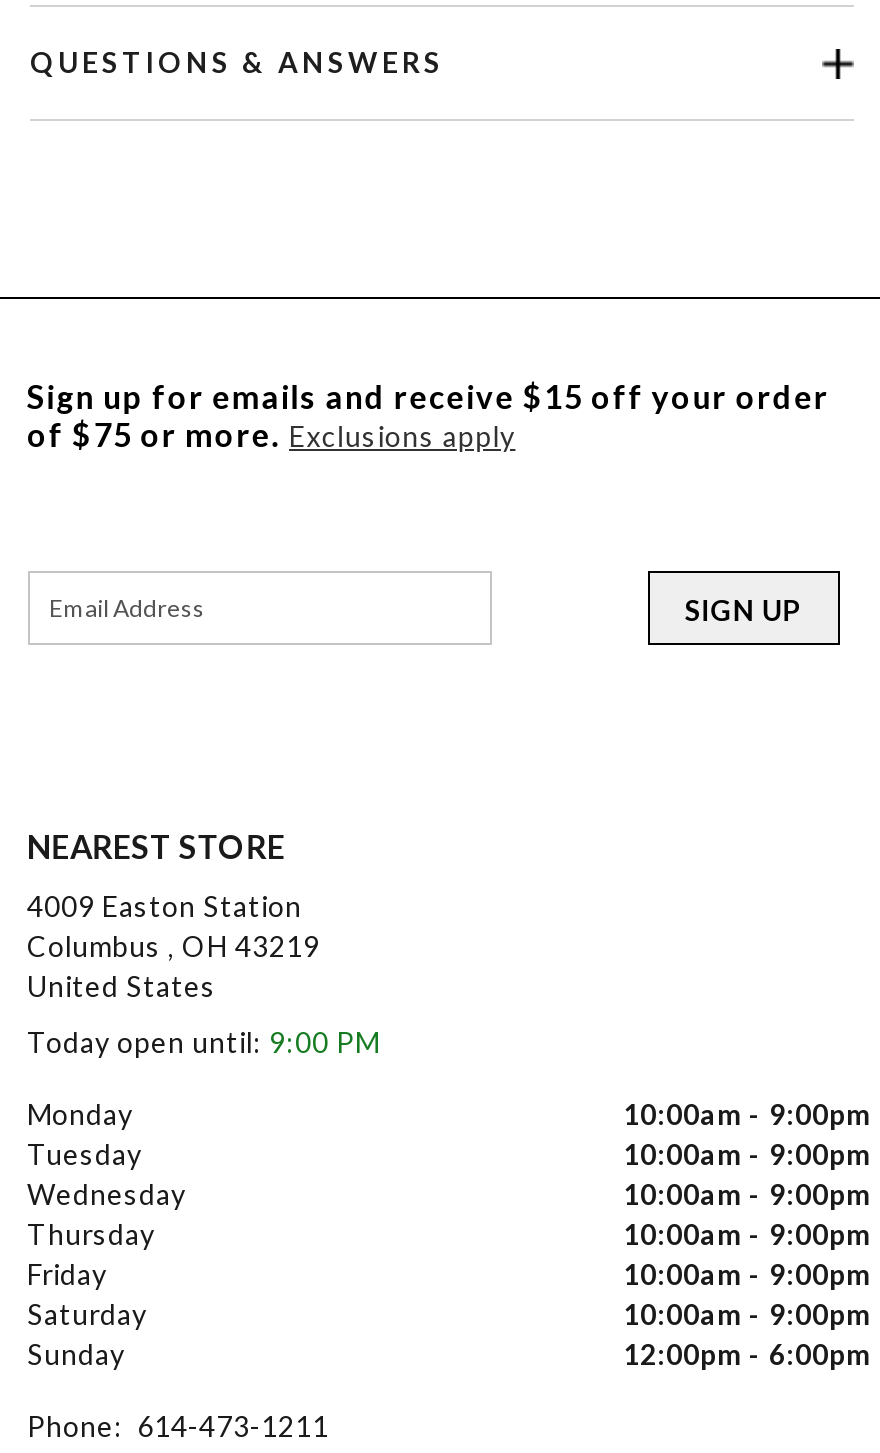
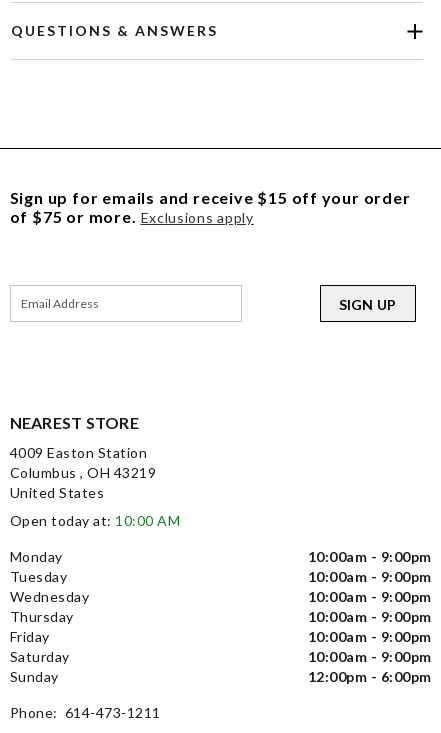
[27,1025,380,1059] Today open until: 9:00 PM -> [9,512,180,529] Open today at: 10:00 AM

